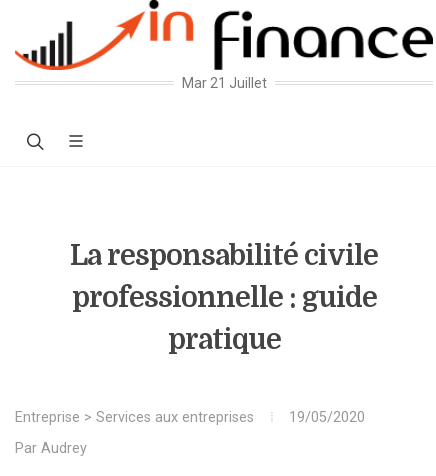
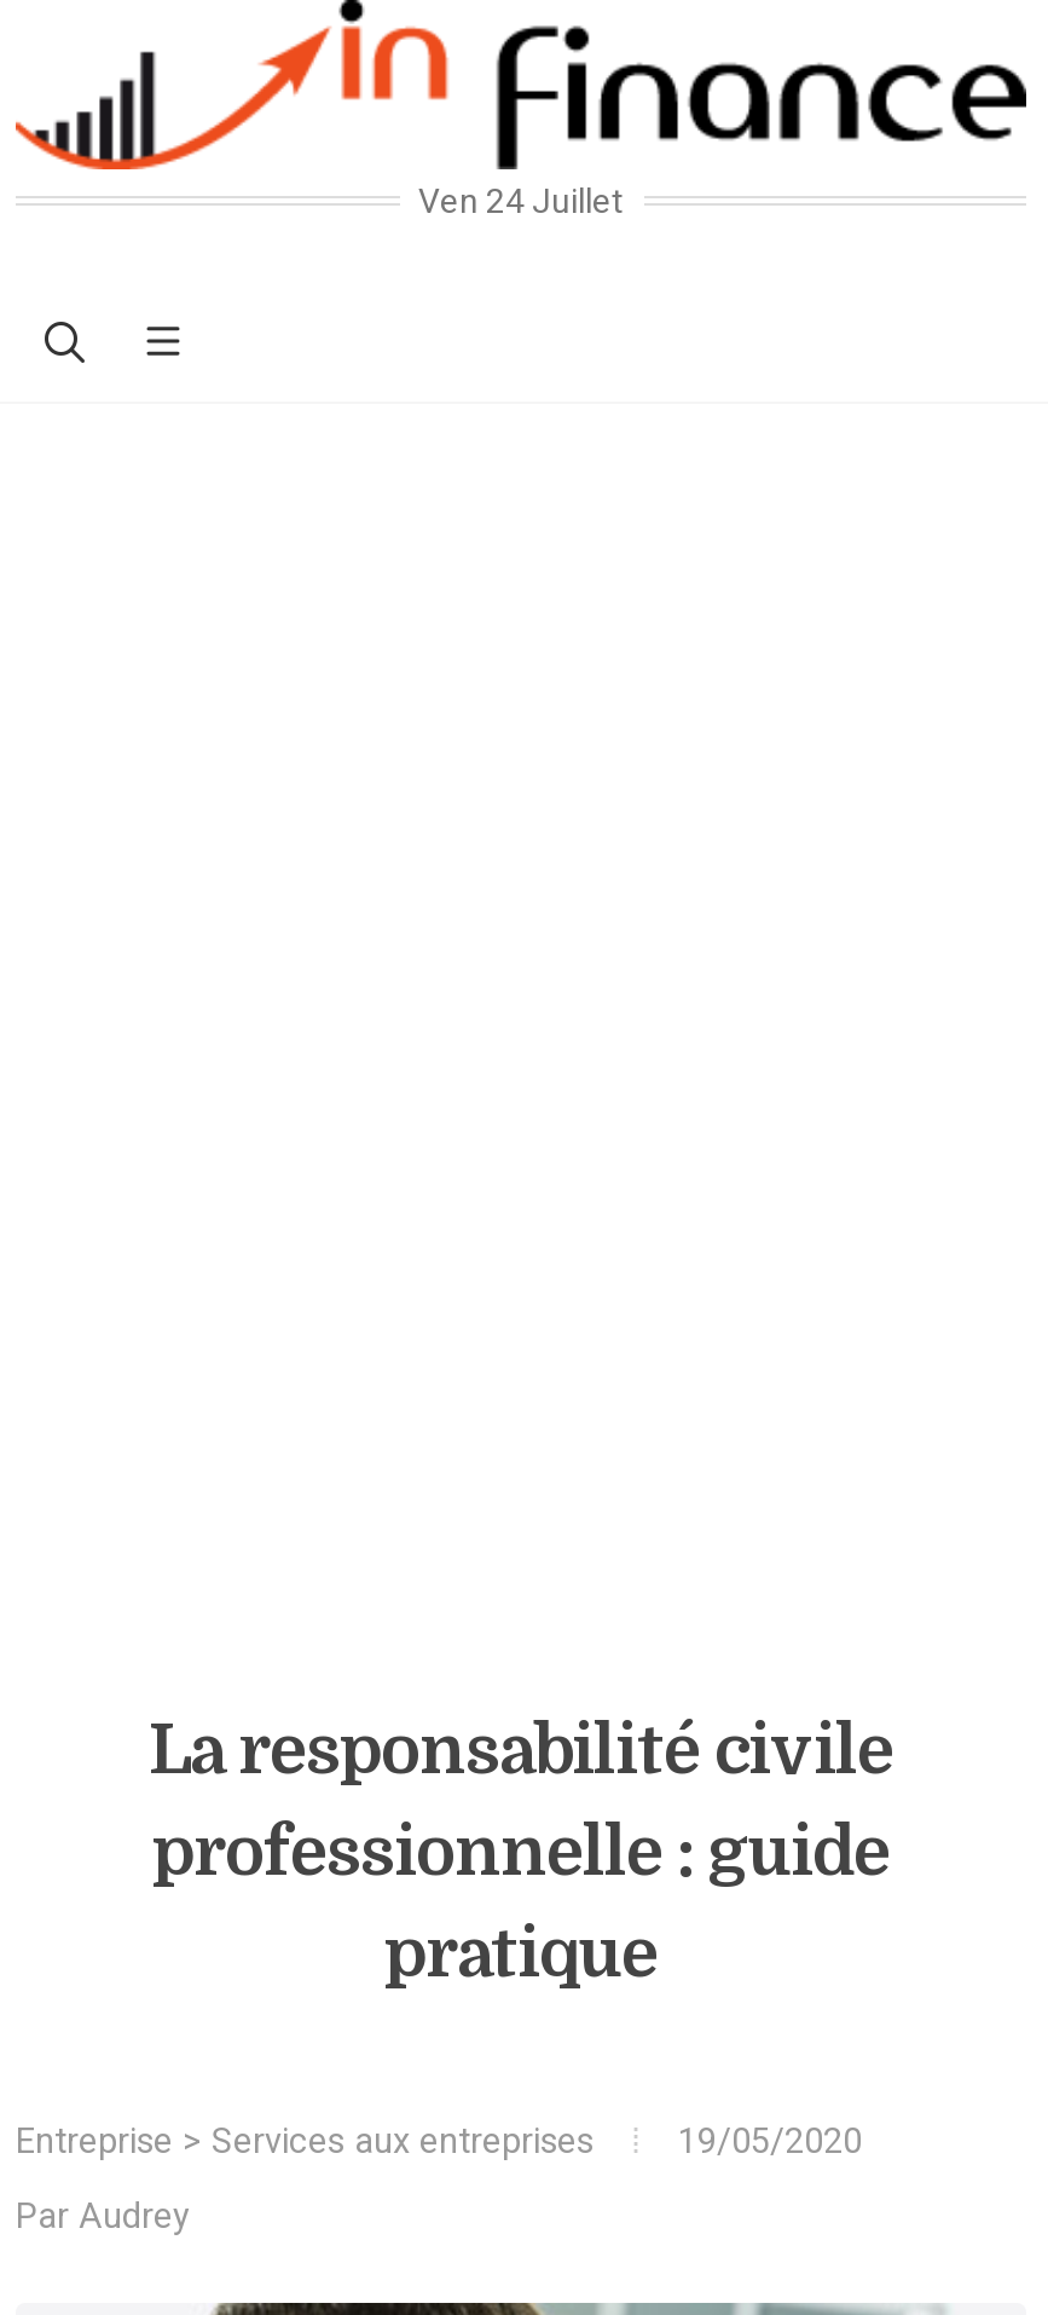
[181,75,266,91] Mar 21 Juillet -> [418,181,624,220] Ven 24 Juillet

